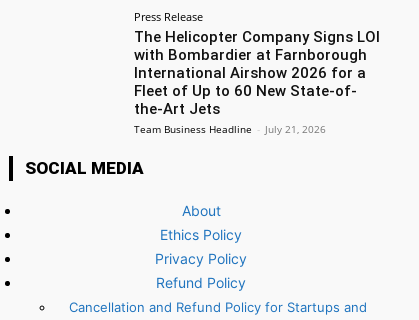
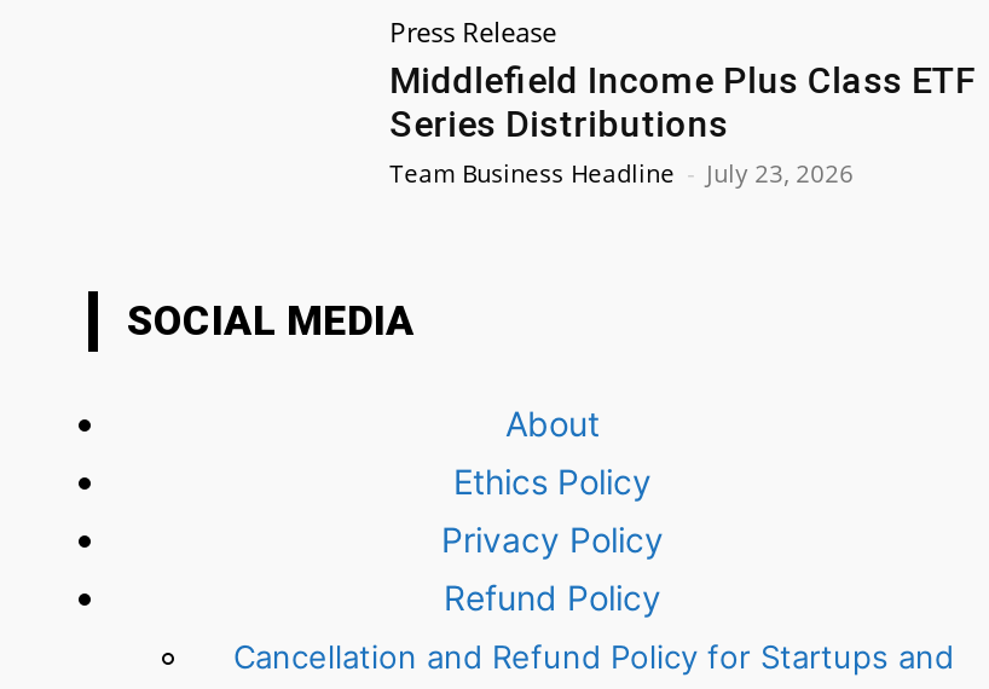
[134,28,380,136] The Helicopter Company Signs LOI | with Bombardier at Farnborough | International Airshow 2026 for a | Fleet of Up to 60 New State-of- | the-Art Jets | Team Business Headline - July 21, 2026 -> [390,60,975,190] Middlefield Income Plus Class ETF | Series Distributions | Team Business Headline - July 23, 2026

